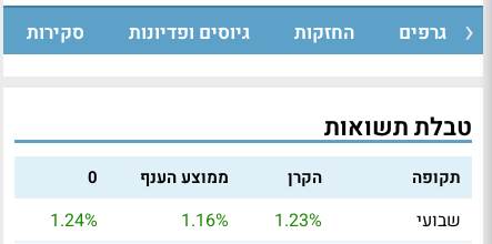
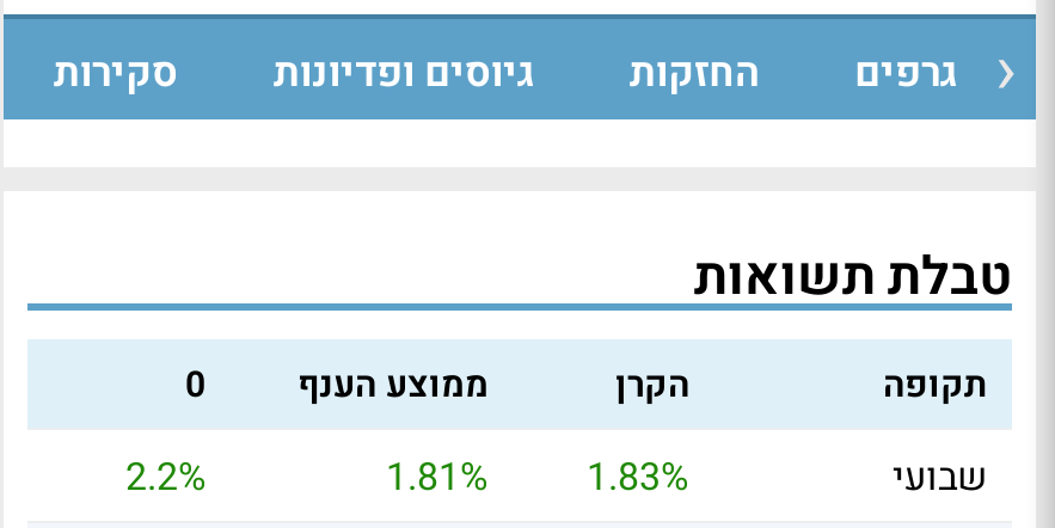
[50,208,98,234] 1.24% -> [125,450,207,507] 2.2%
[181,208,229,234] 1.16% -> [386,450,489,507] 1.81%
[274,208,322,234] 1.23% -> [587,450,689,507] 1.83%

